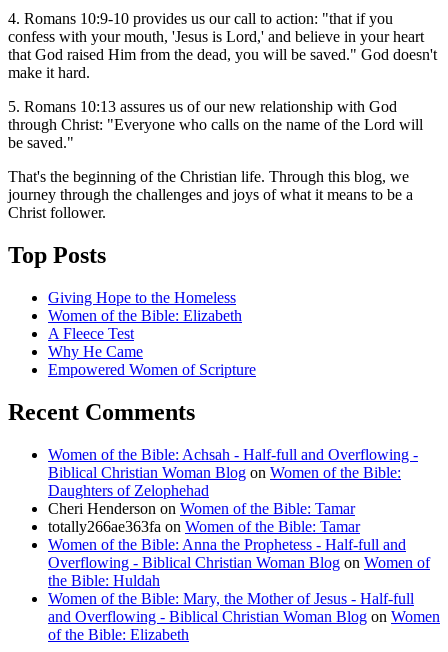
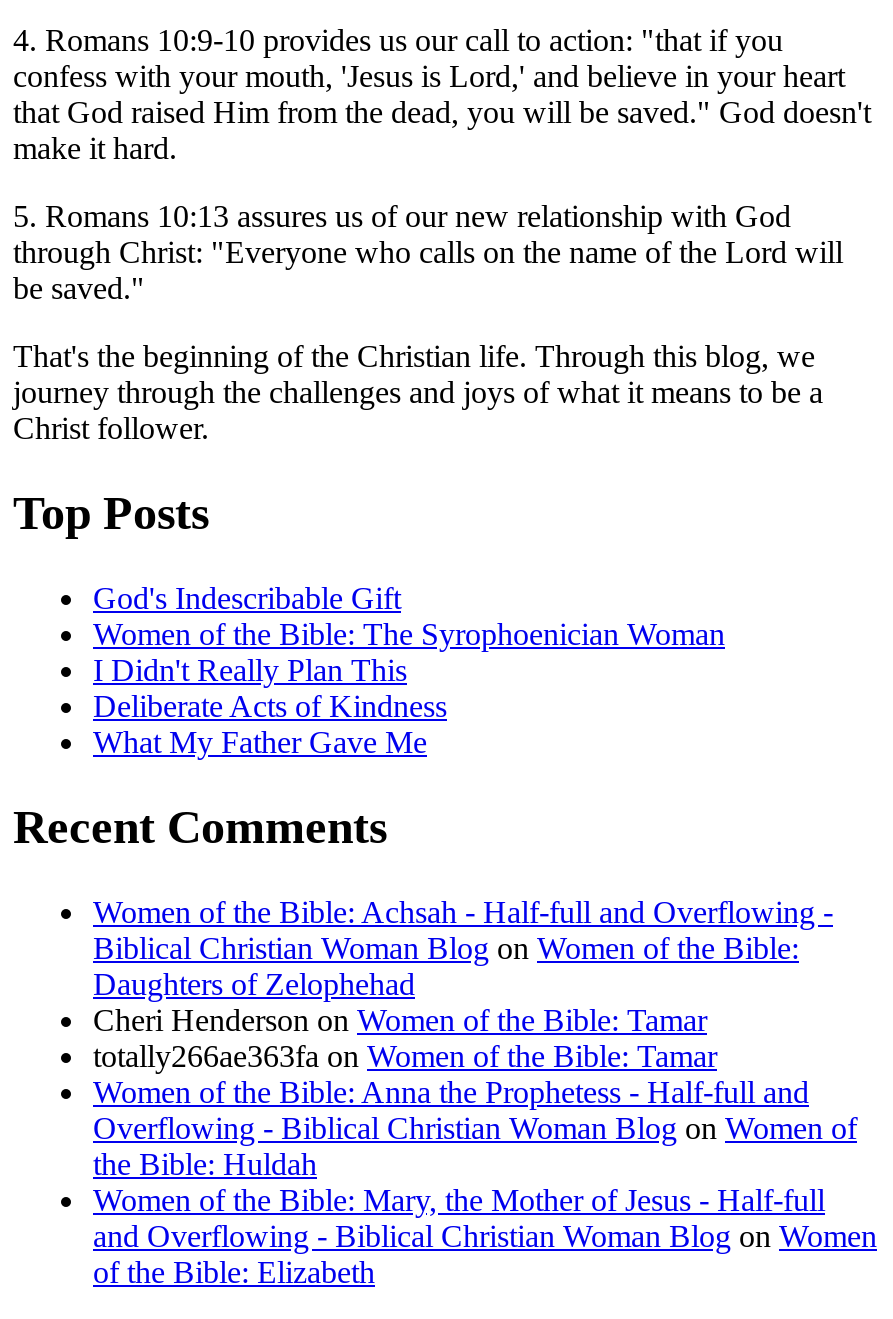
[48,289,256,378] Giving Hope to the Homeless | Women of the Bible: Elizabeth | A Fleece Test | Why He Came | Empowered Women of Scripture -> [93,581,725,759] God's Indescribable Gift | Women of the Bible: The Syrophoenician Woman | I Didn't Really Plan This | Deliberate Acts of Kindness | What My Father Gave Me

